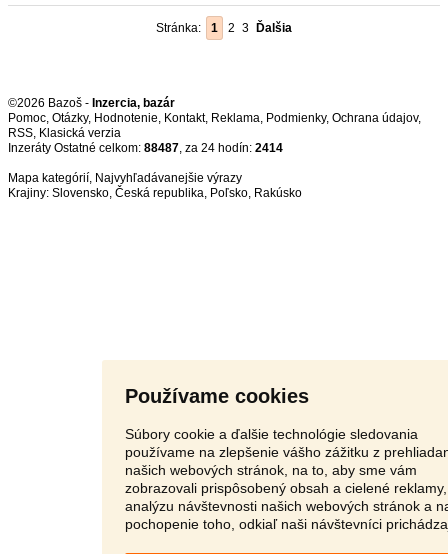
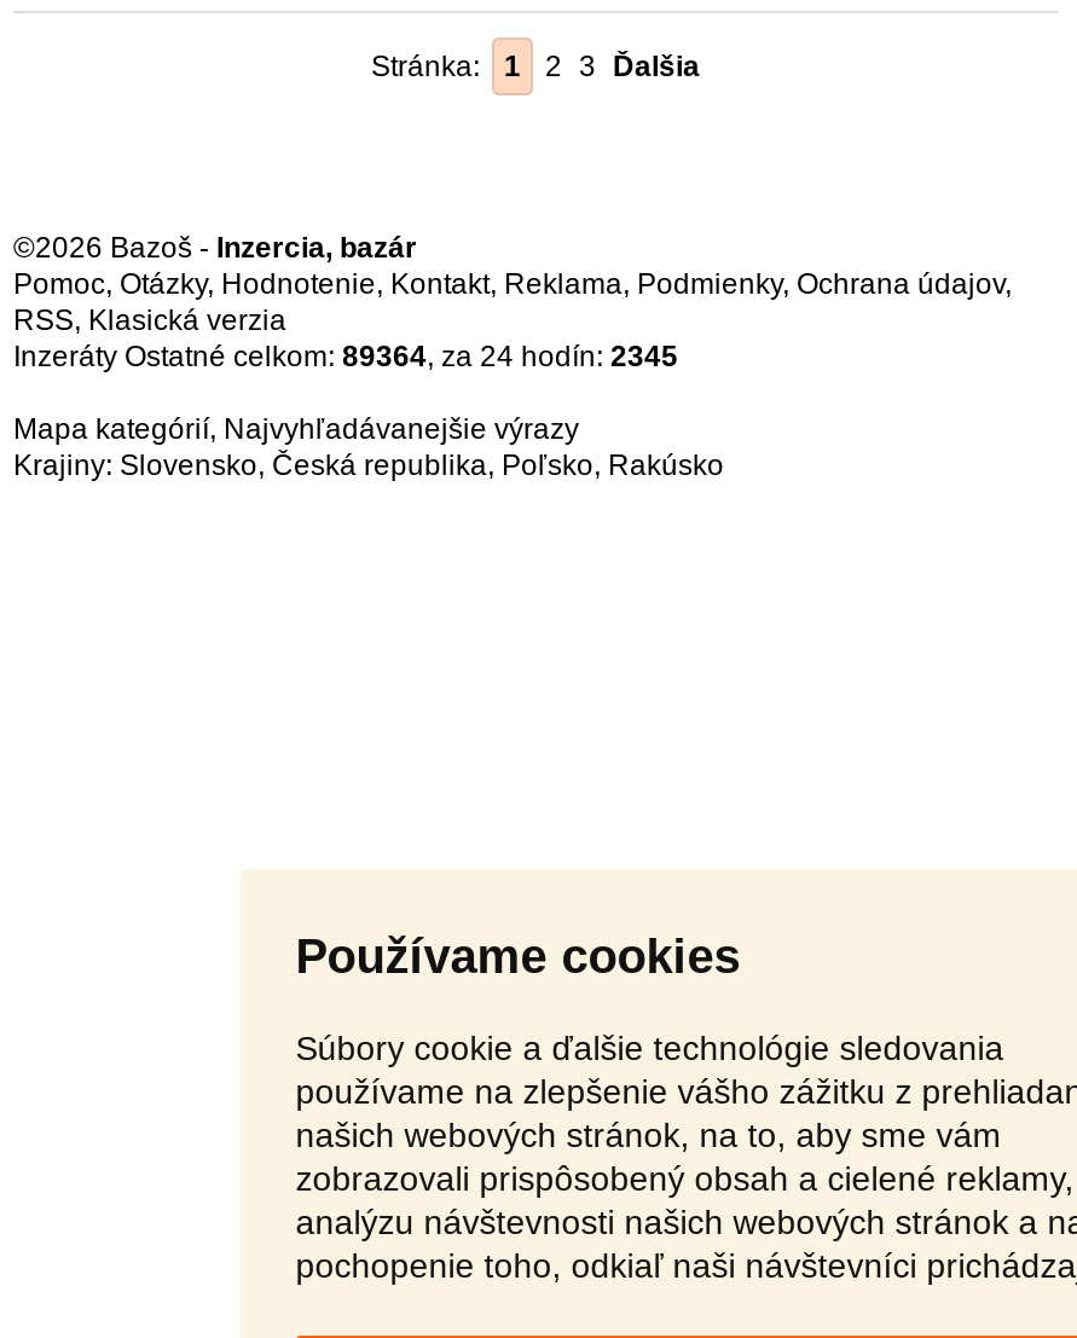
[8,141,283,155] Inzeráty Ostatné celkom: 88487, za 24 hodín: 2414 -> [13,340,678,373] Inzeráty Ostatné celkom: 89364, za 24 hodín: 2345

